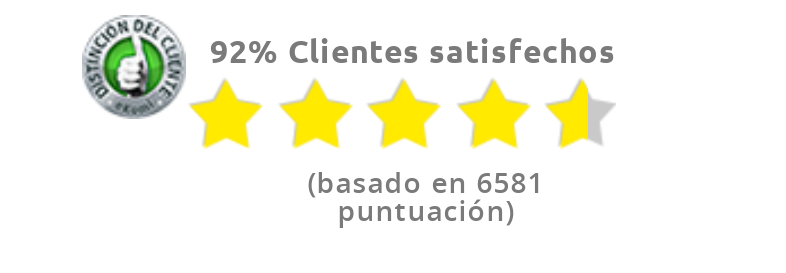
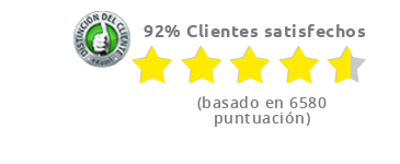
[308,163,544,201] (basado en 6581 -> [197,92,327,112] (basado en 6580

